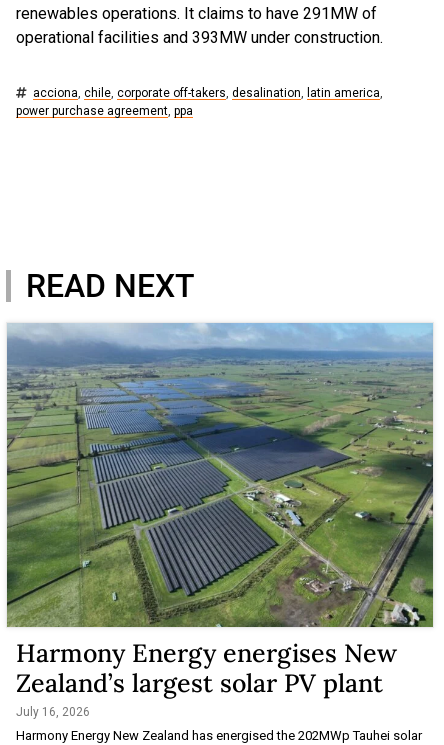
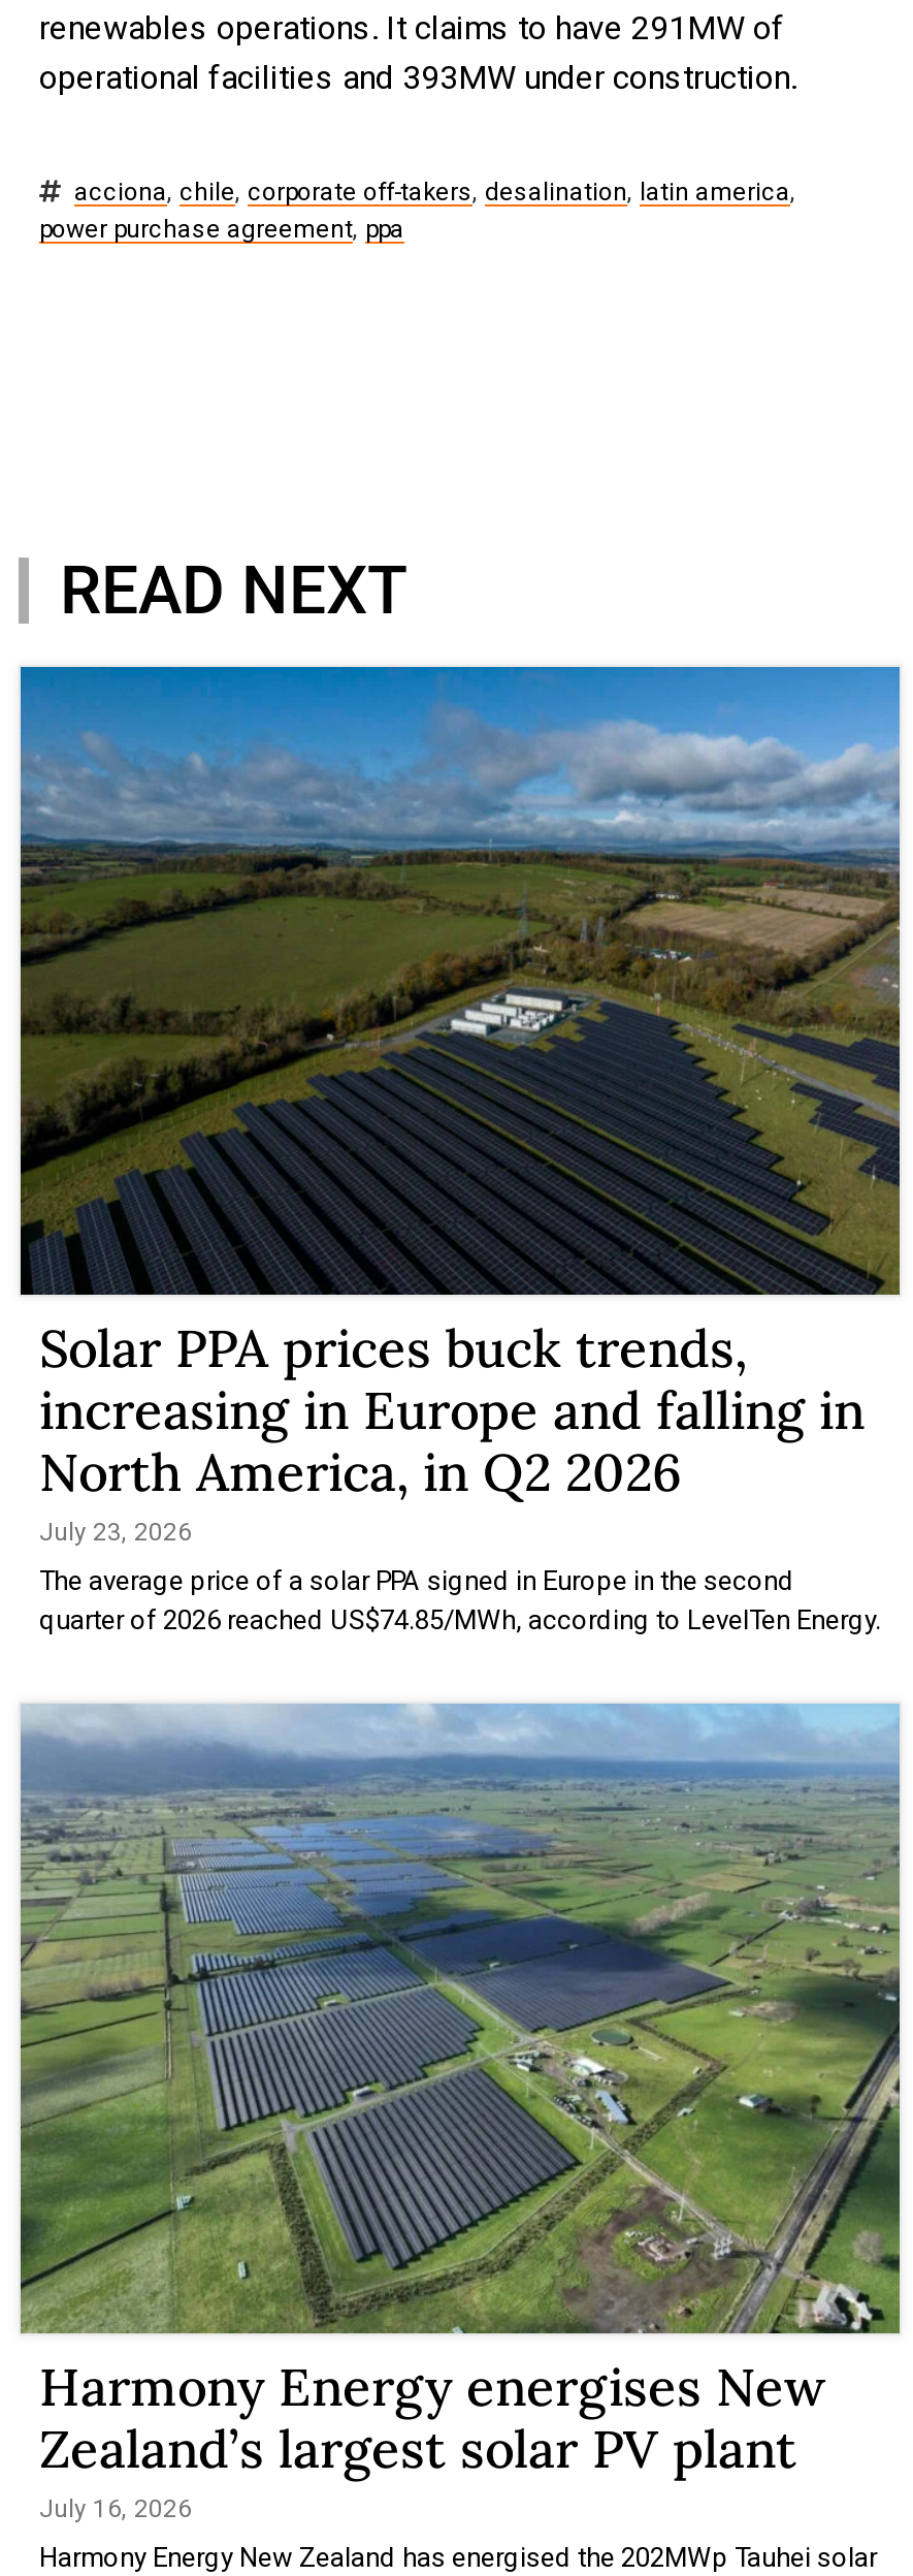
none -> [19,665,900,1636] [image] | Solar PPA prices buck trends, | increasing in Europe and falling in | North America, in Q2 2026 | July 23, 2026 | The average price of a solar PPA signed in Europe in the second | quarter of 2026 reached US$74.85/MWh, according to LevelTen Energy.

